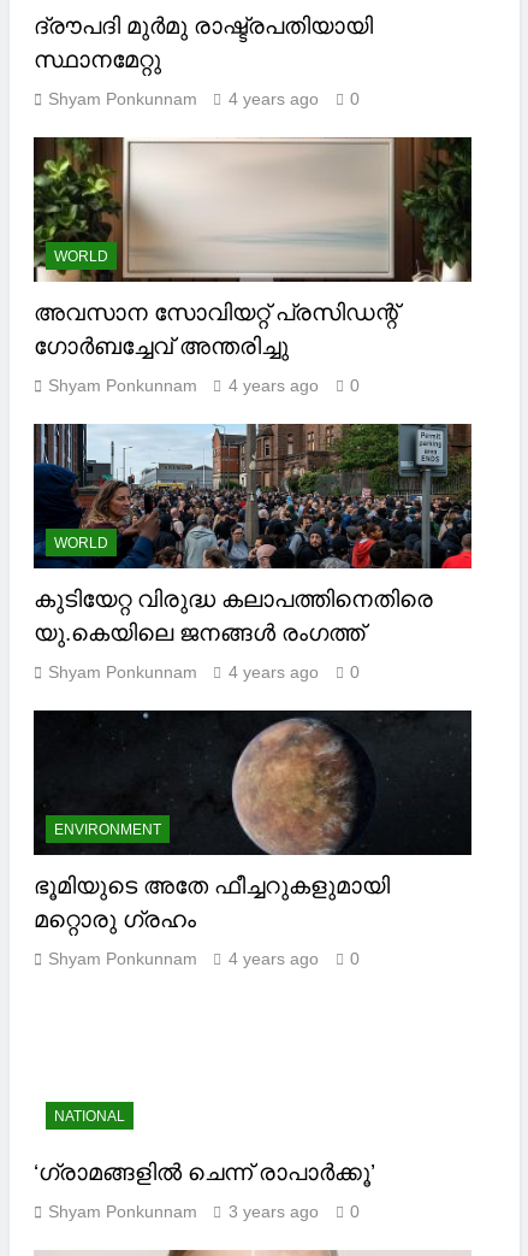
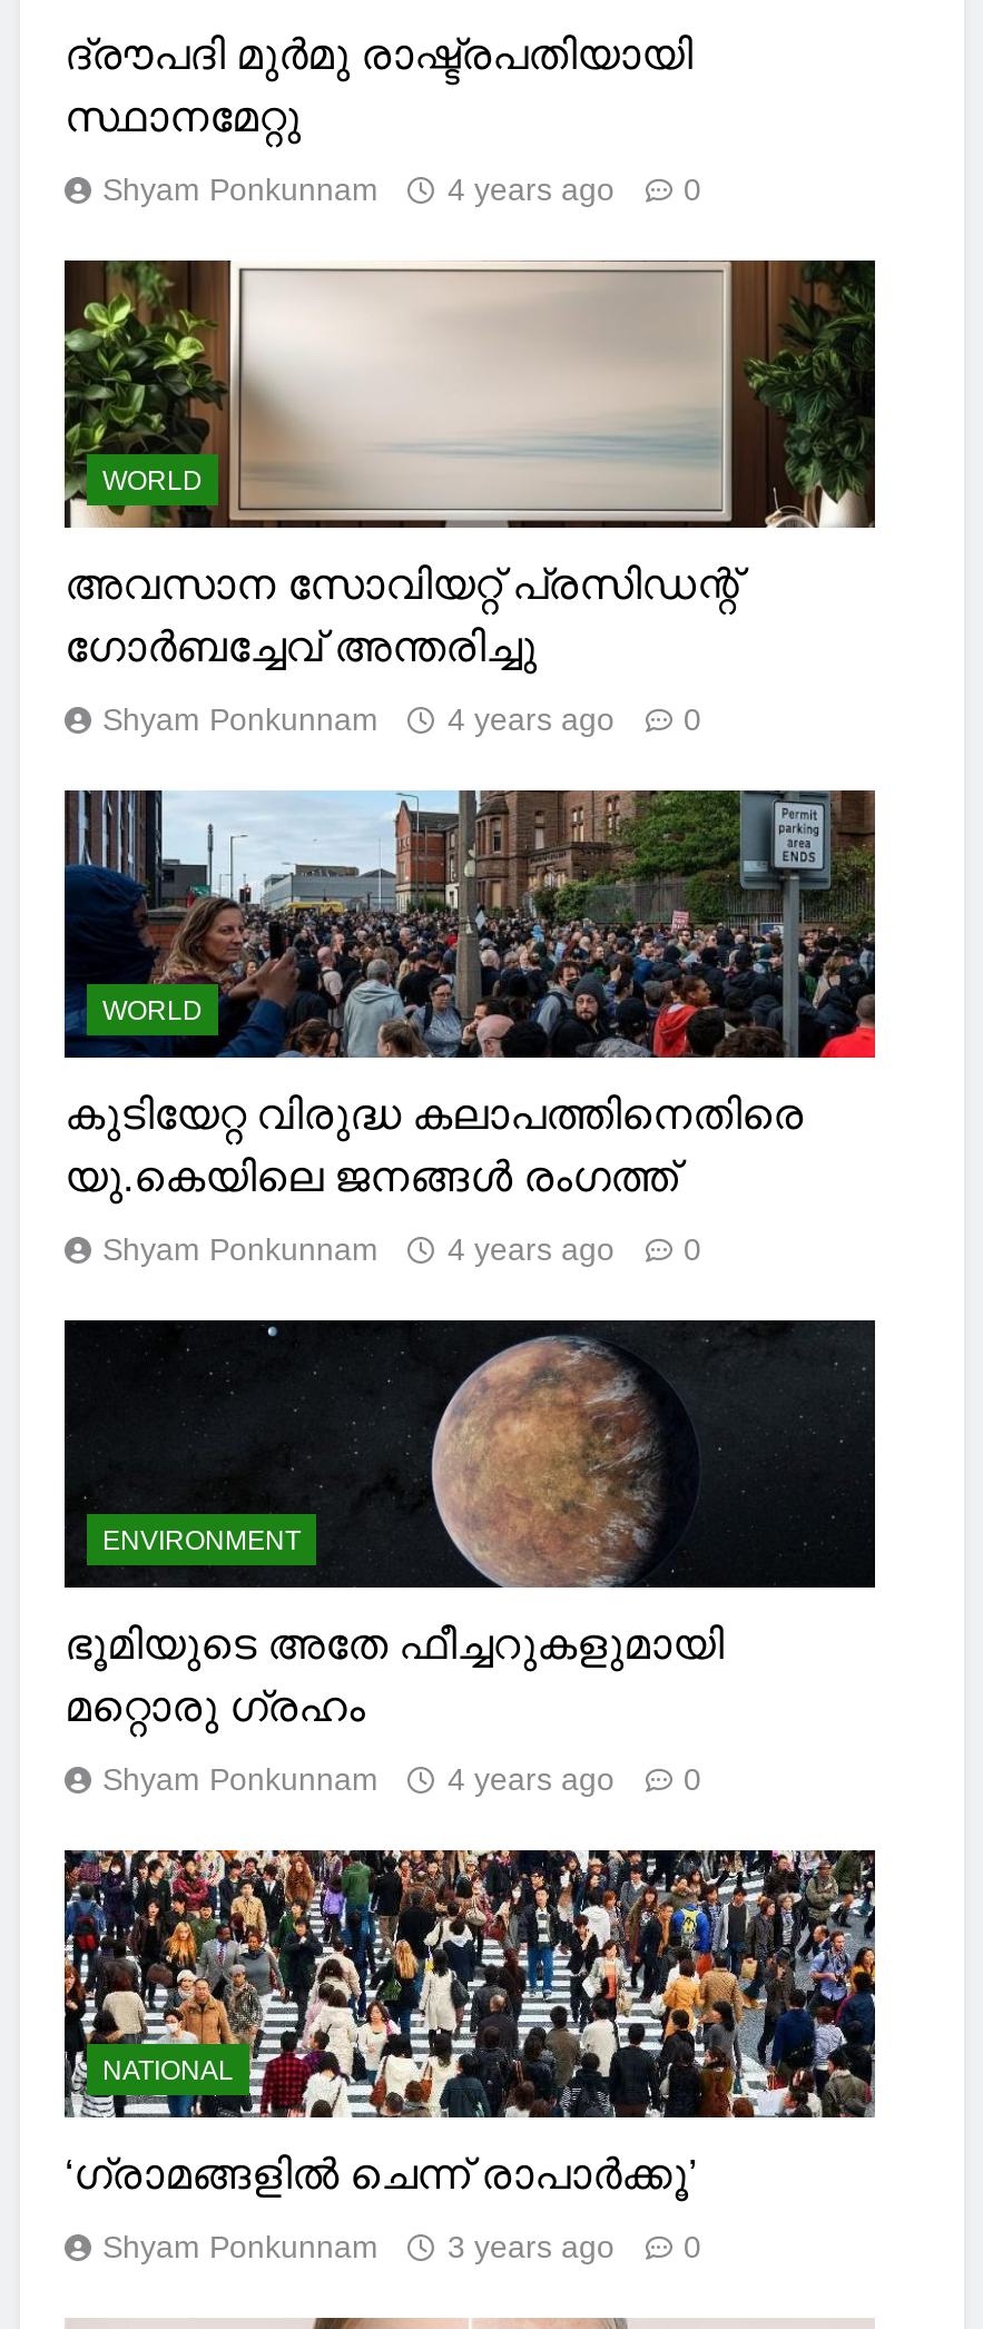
none -> [62,1848,877,2120] [image]

